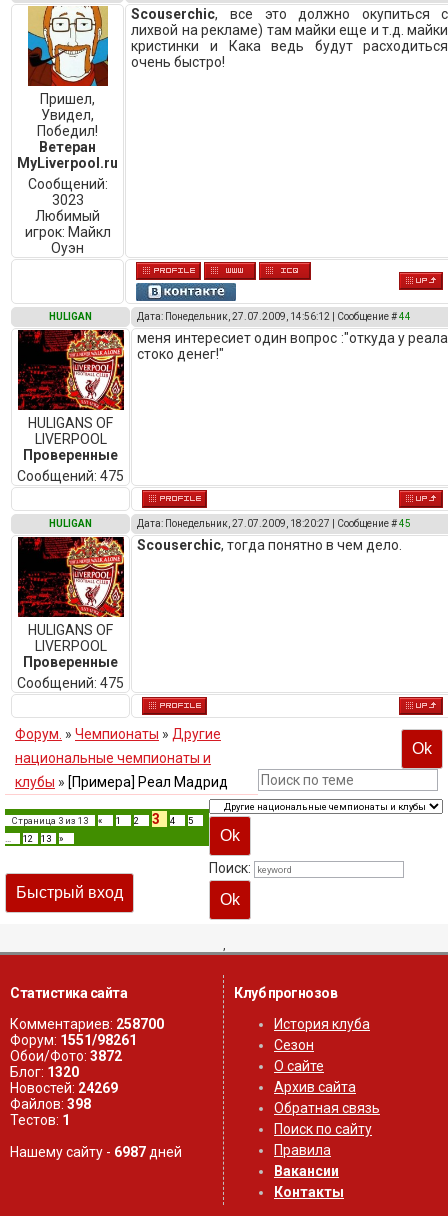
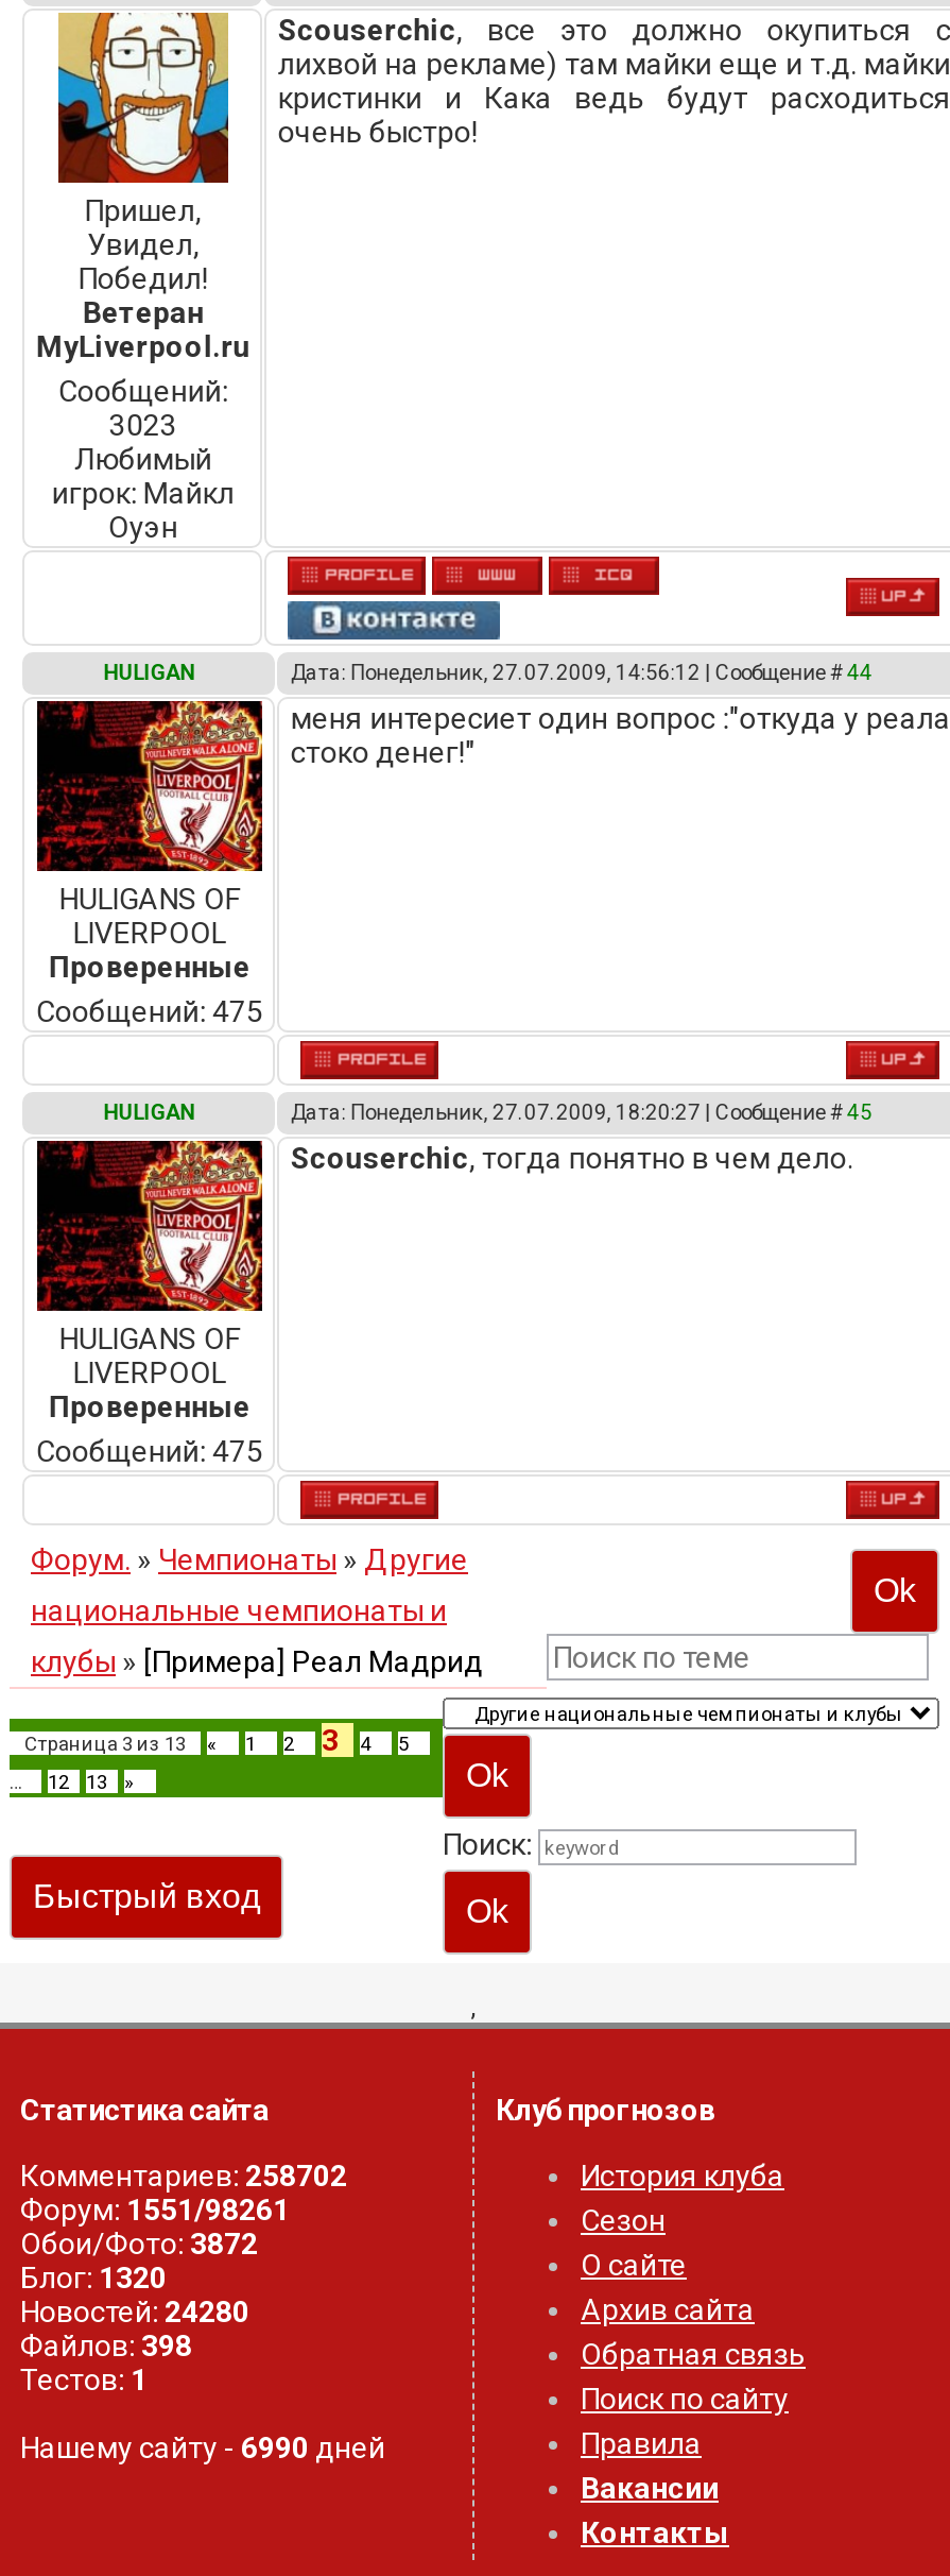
[10,1016,164,1032] Комментариев: 258700 -> [20,2159,347,2193] Комментариев: 258702
[10,1080,118,1096] Новостей: 24269 -> [20,2294,249,2328] Новостей: 24280
[10,1144,182,1160] Нашему сайту - 6987 дней -> [20,2430,385,2464] Нашему сайту - 6990 дней

